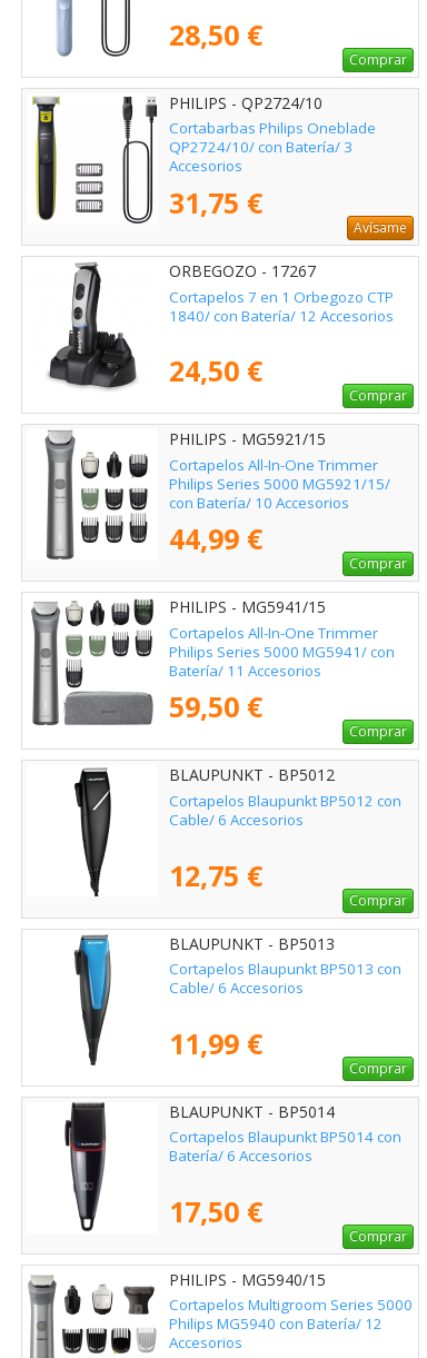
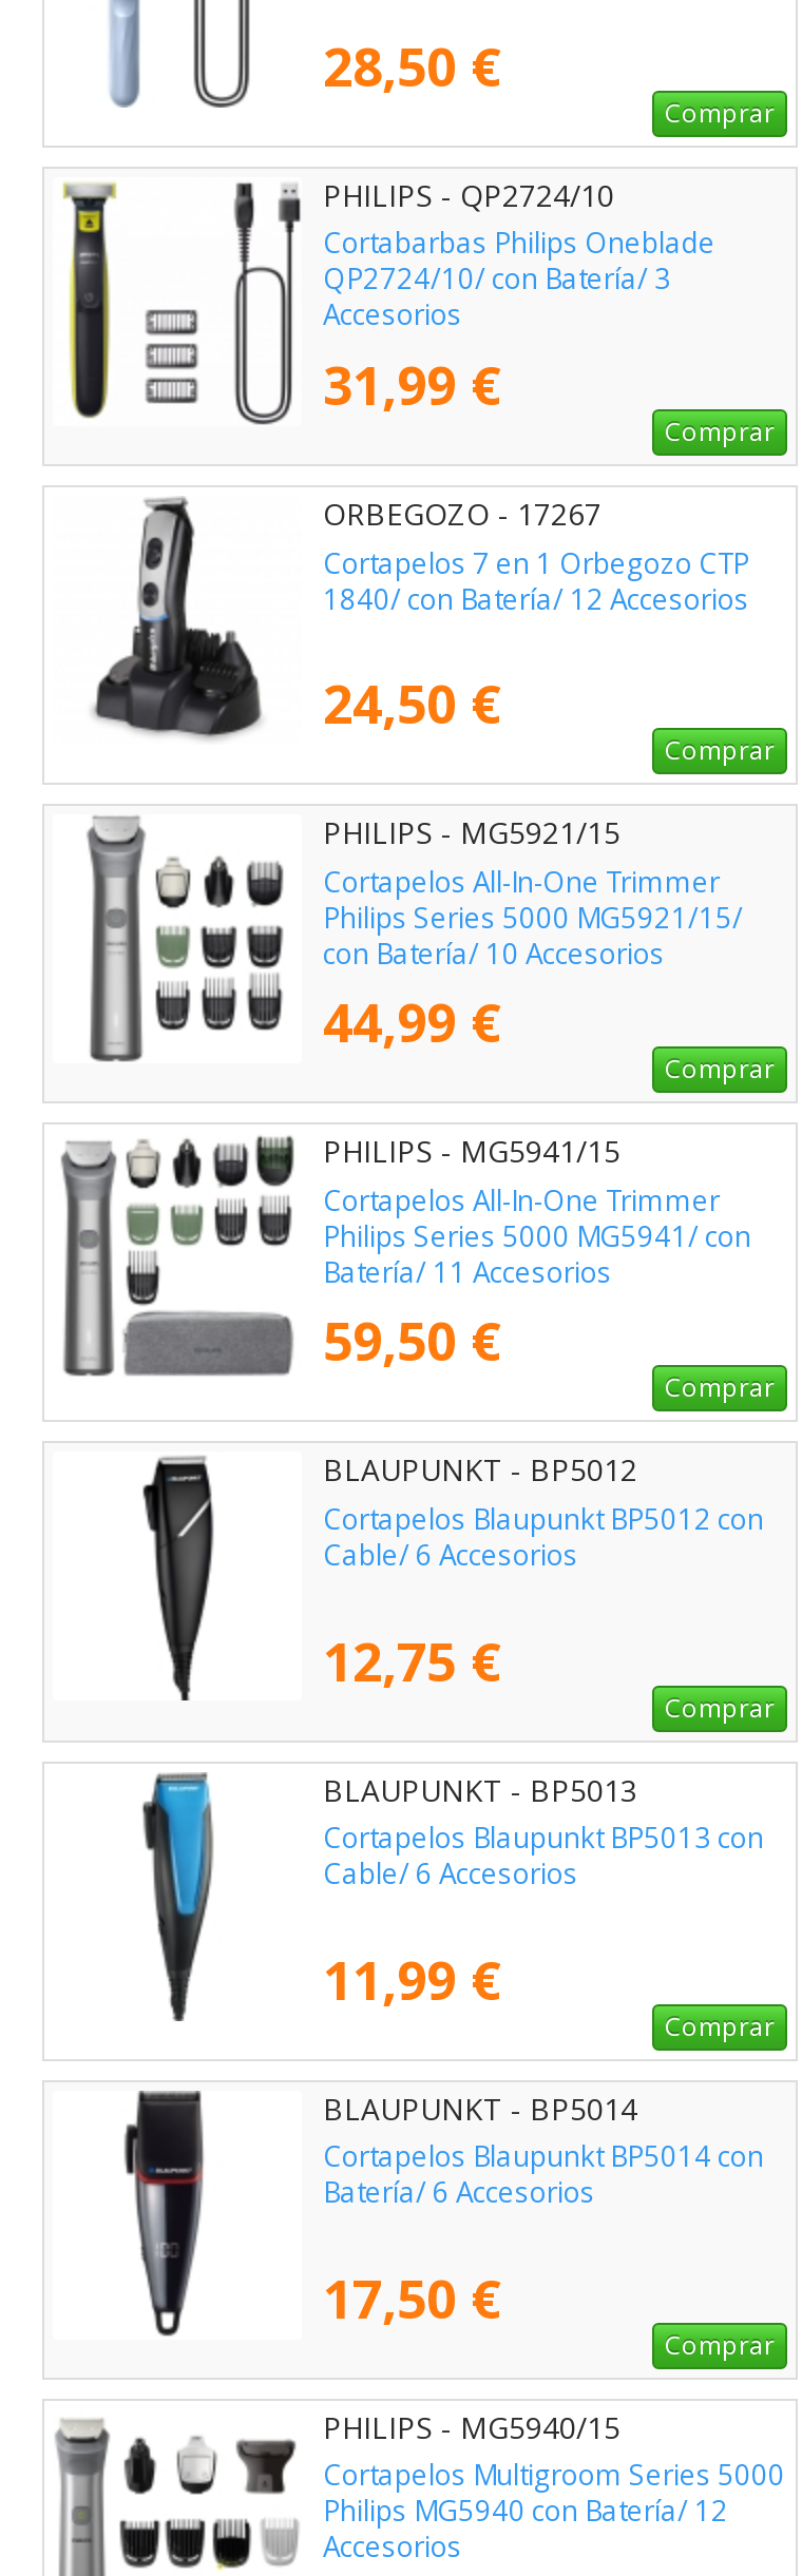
[169,184,407,237] 31,75 € | Avísame -> [323,349,775,450] 31,99 € | Comprar

